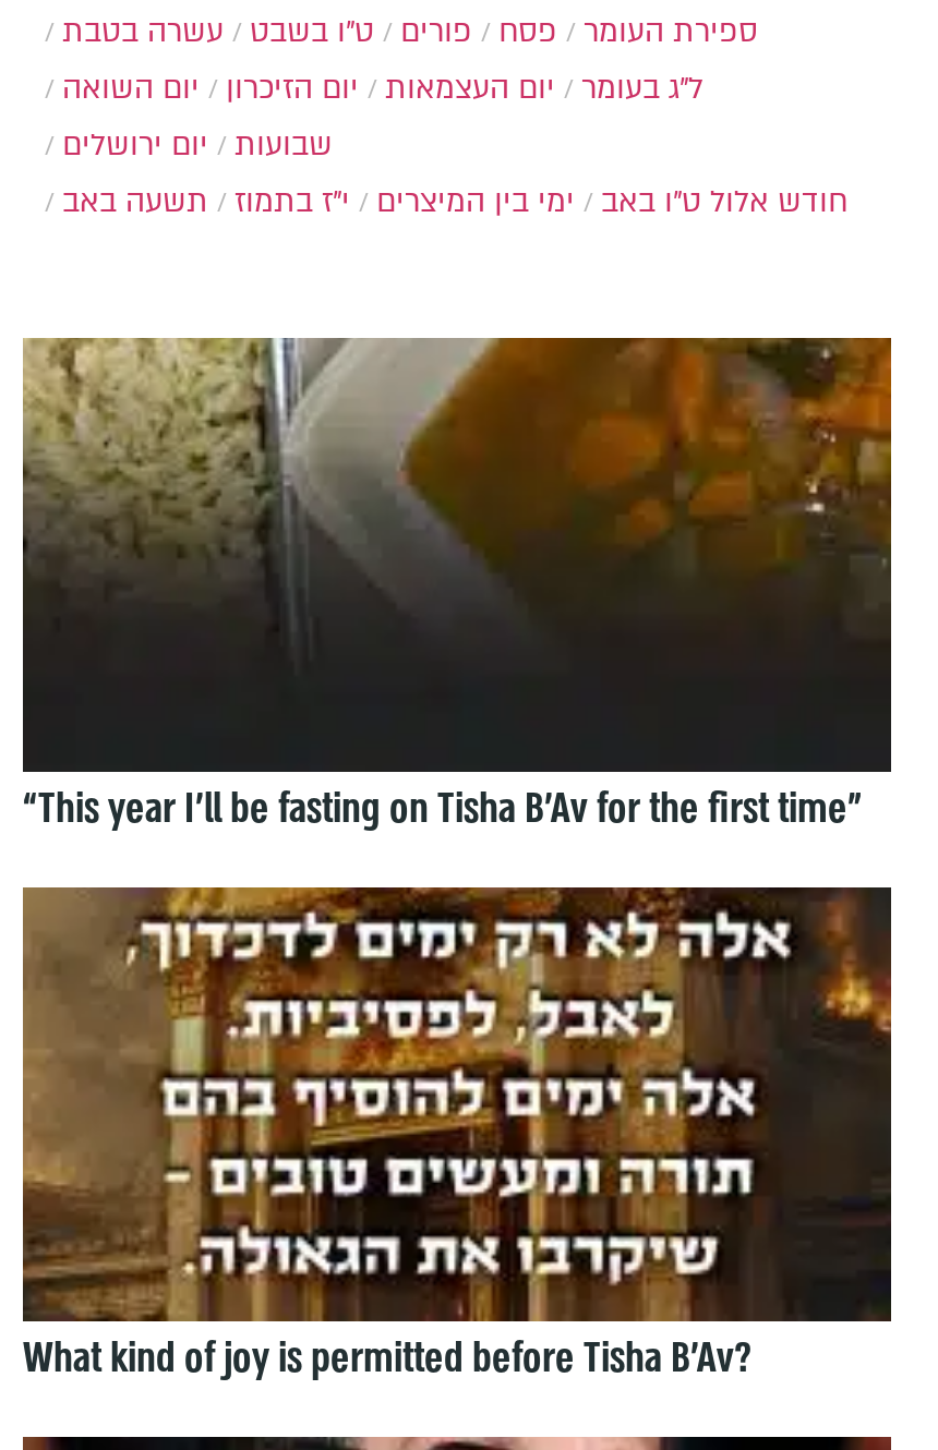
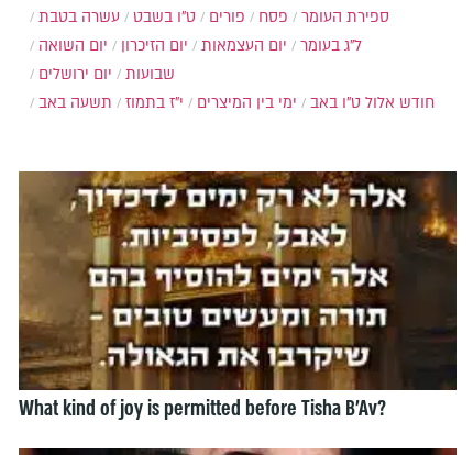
[21,336,893,837] [image] | “This year I’ll be fasting on Tisha B’Av for the first time” -> none

